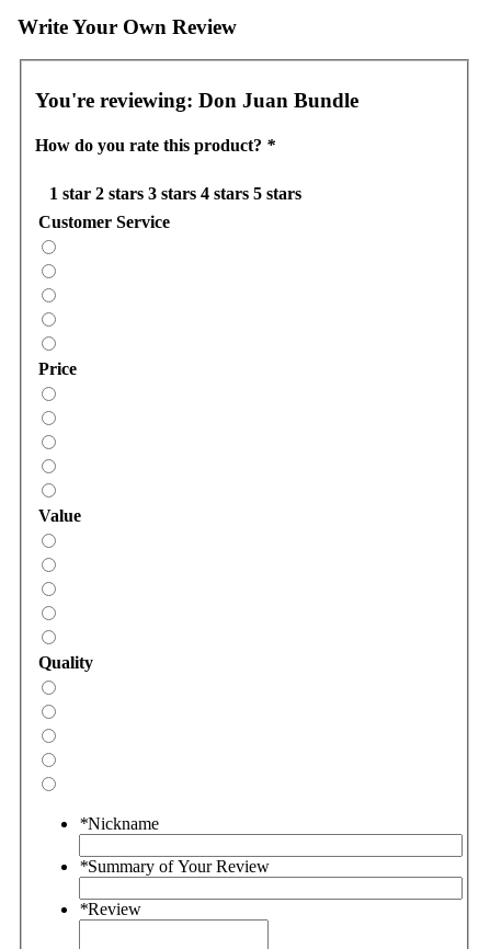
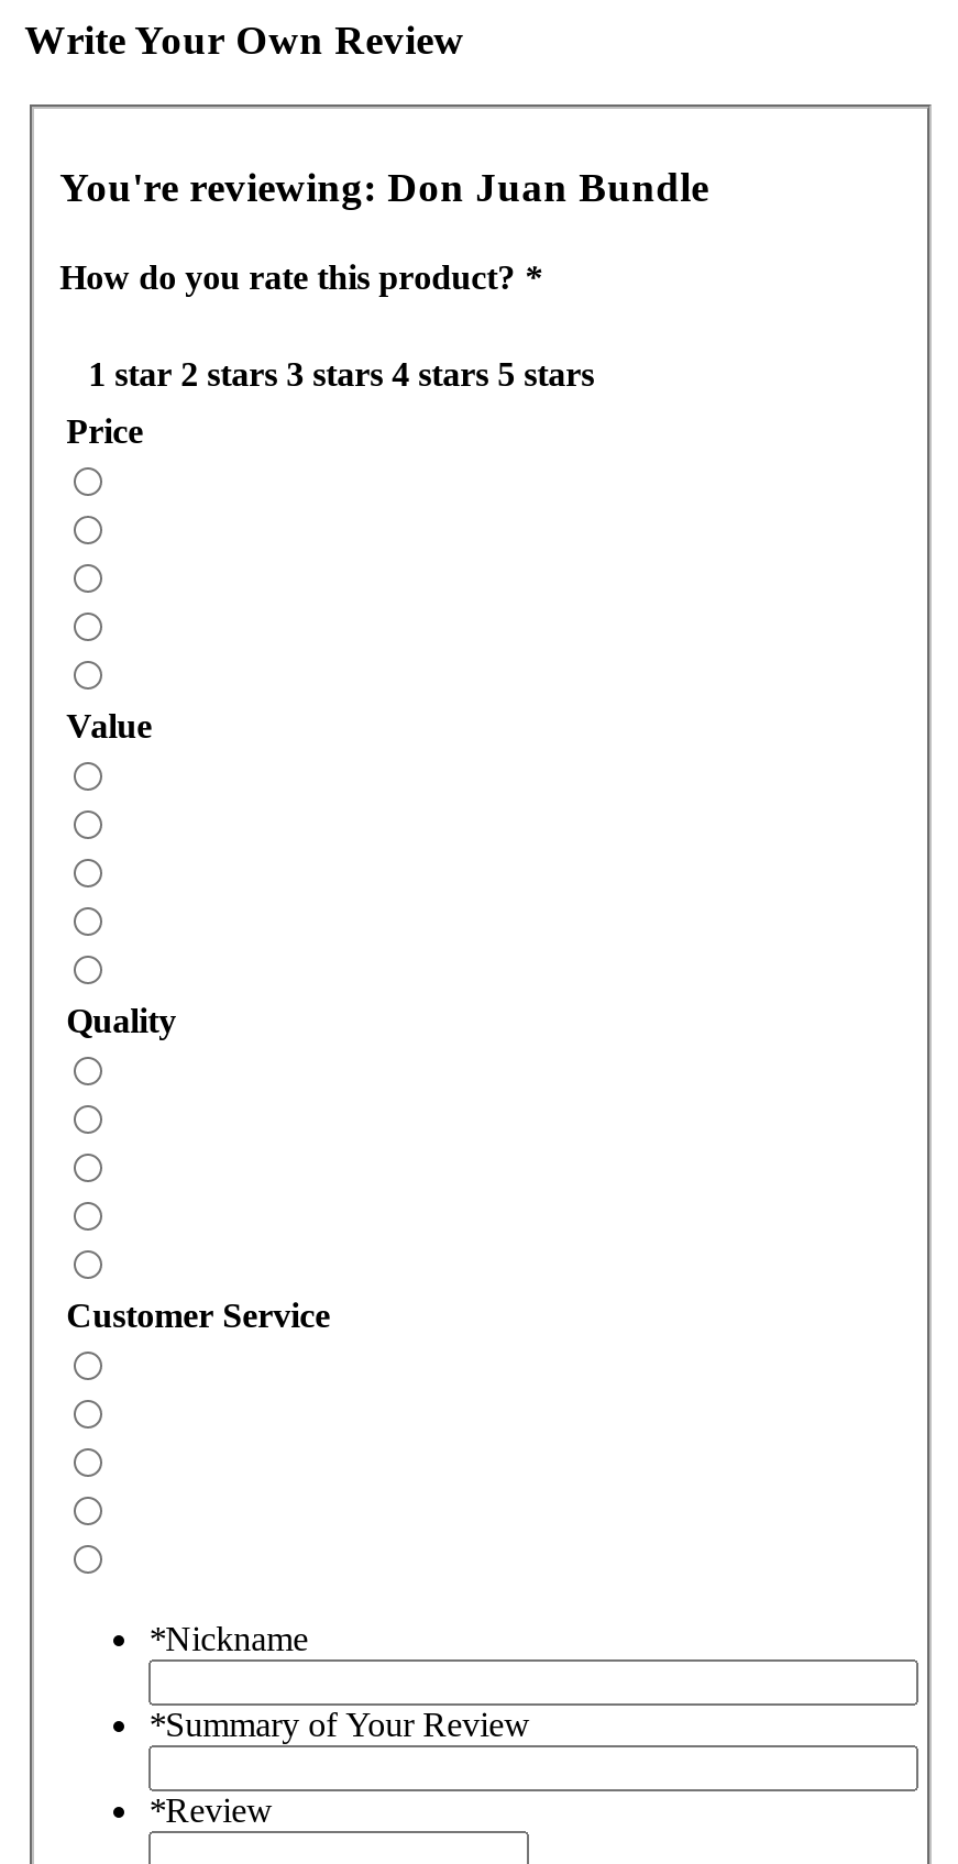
moved [38,213,169,232] -> [66,1297,330,1335]: Customer Service
moved [38,360,93,672] -> [66,413,176,1040]: Price | Value | Quality

